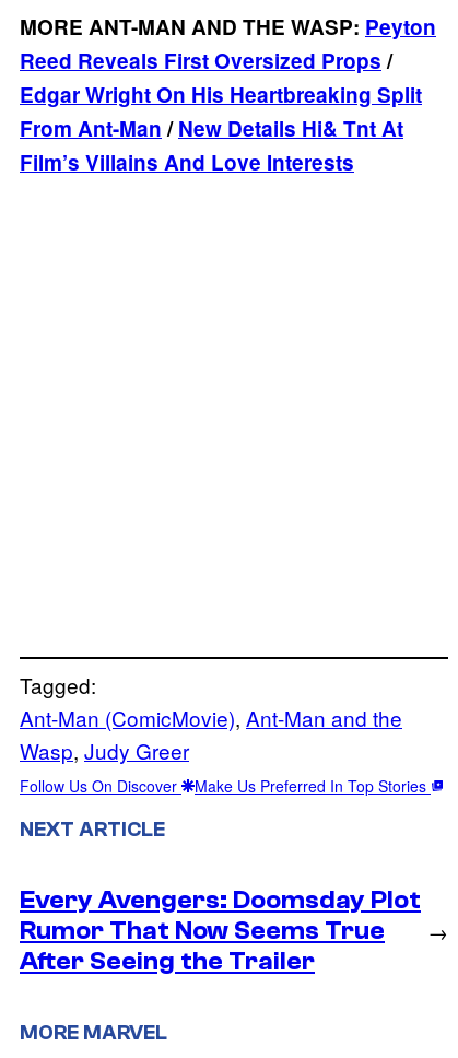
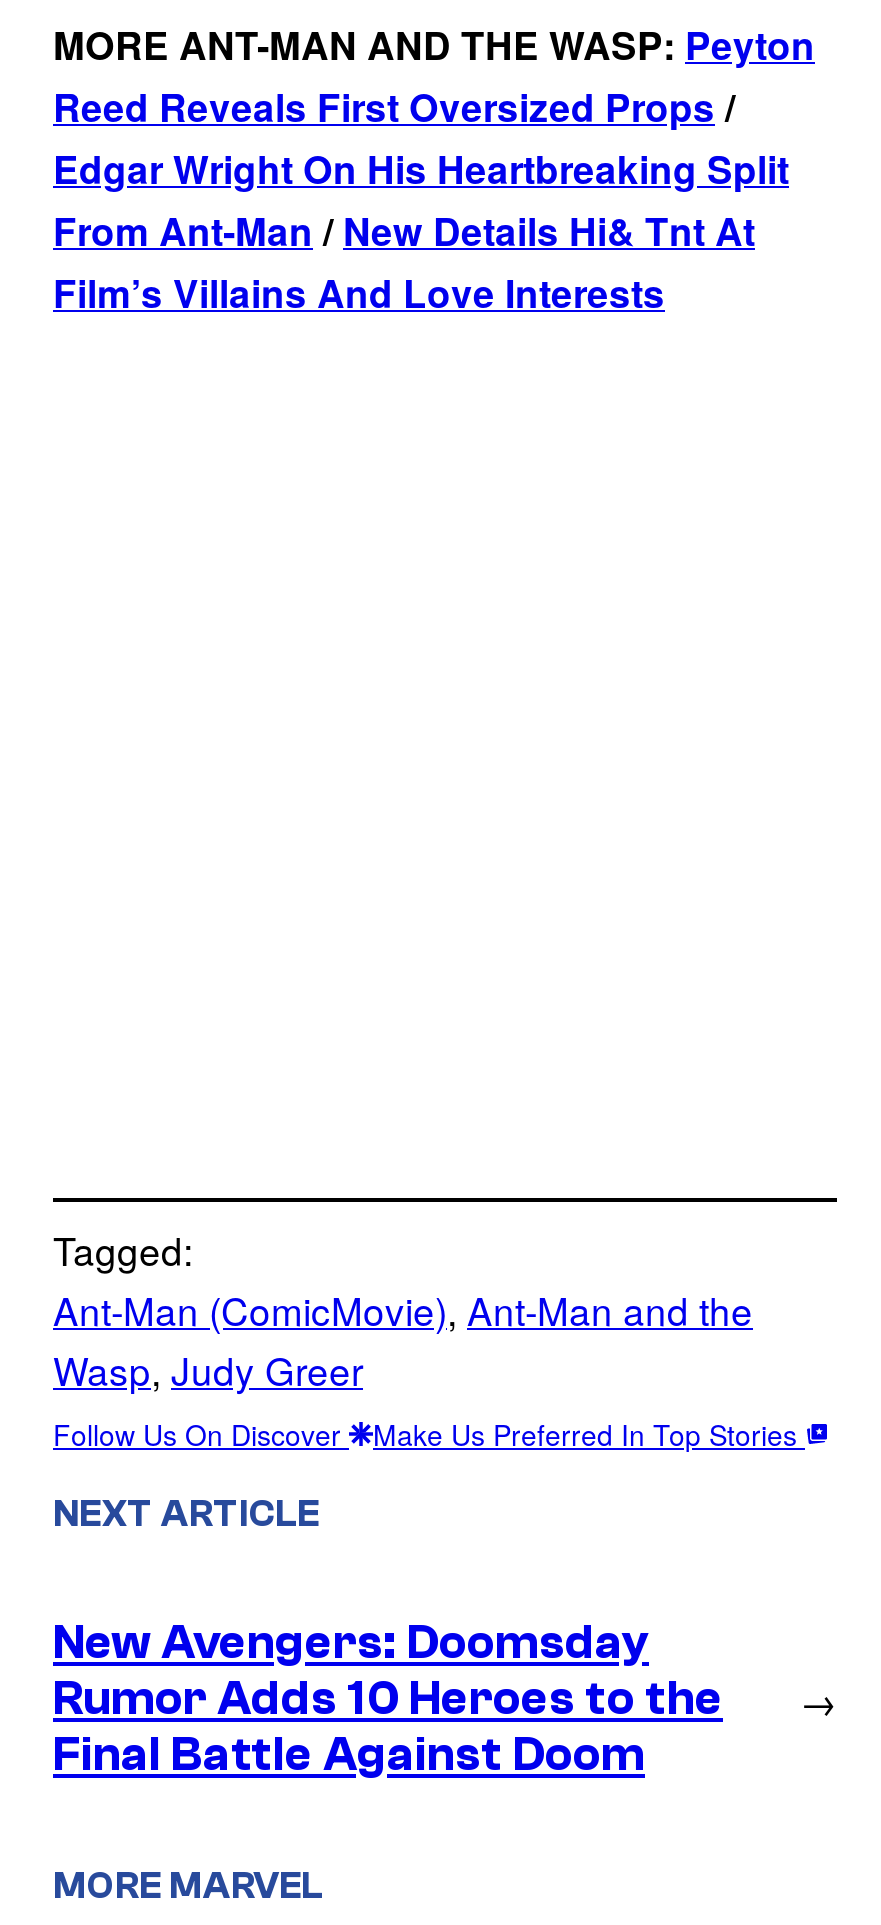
[20,885,421,976] Every Avengers: Doomsday Plot | Rumor That Now Seems True | After Seeing the Trailer -> [53,1616,723,1782] New Avengers: Doomsday | Rumor Adds 10 Heroes to the | Final Battle Against Doom

